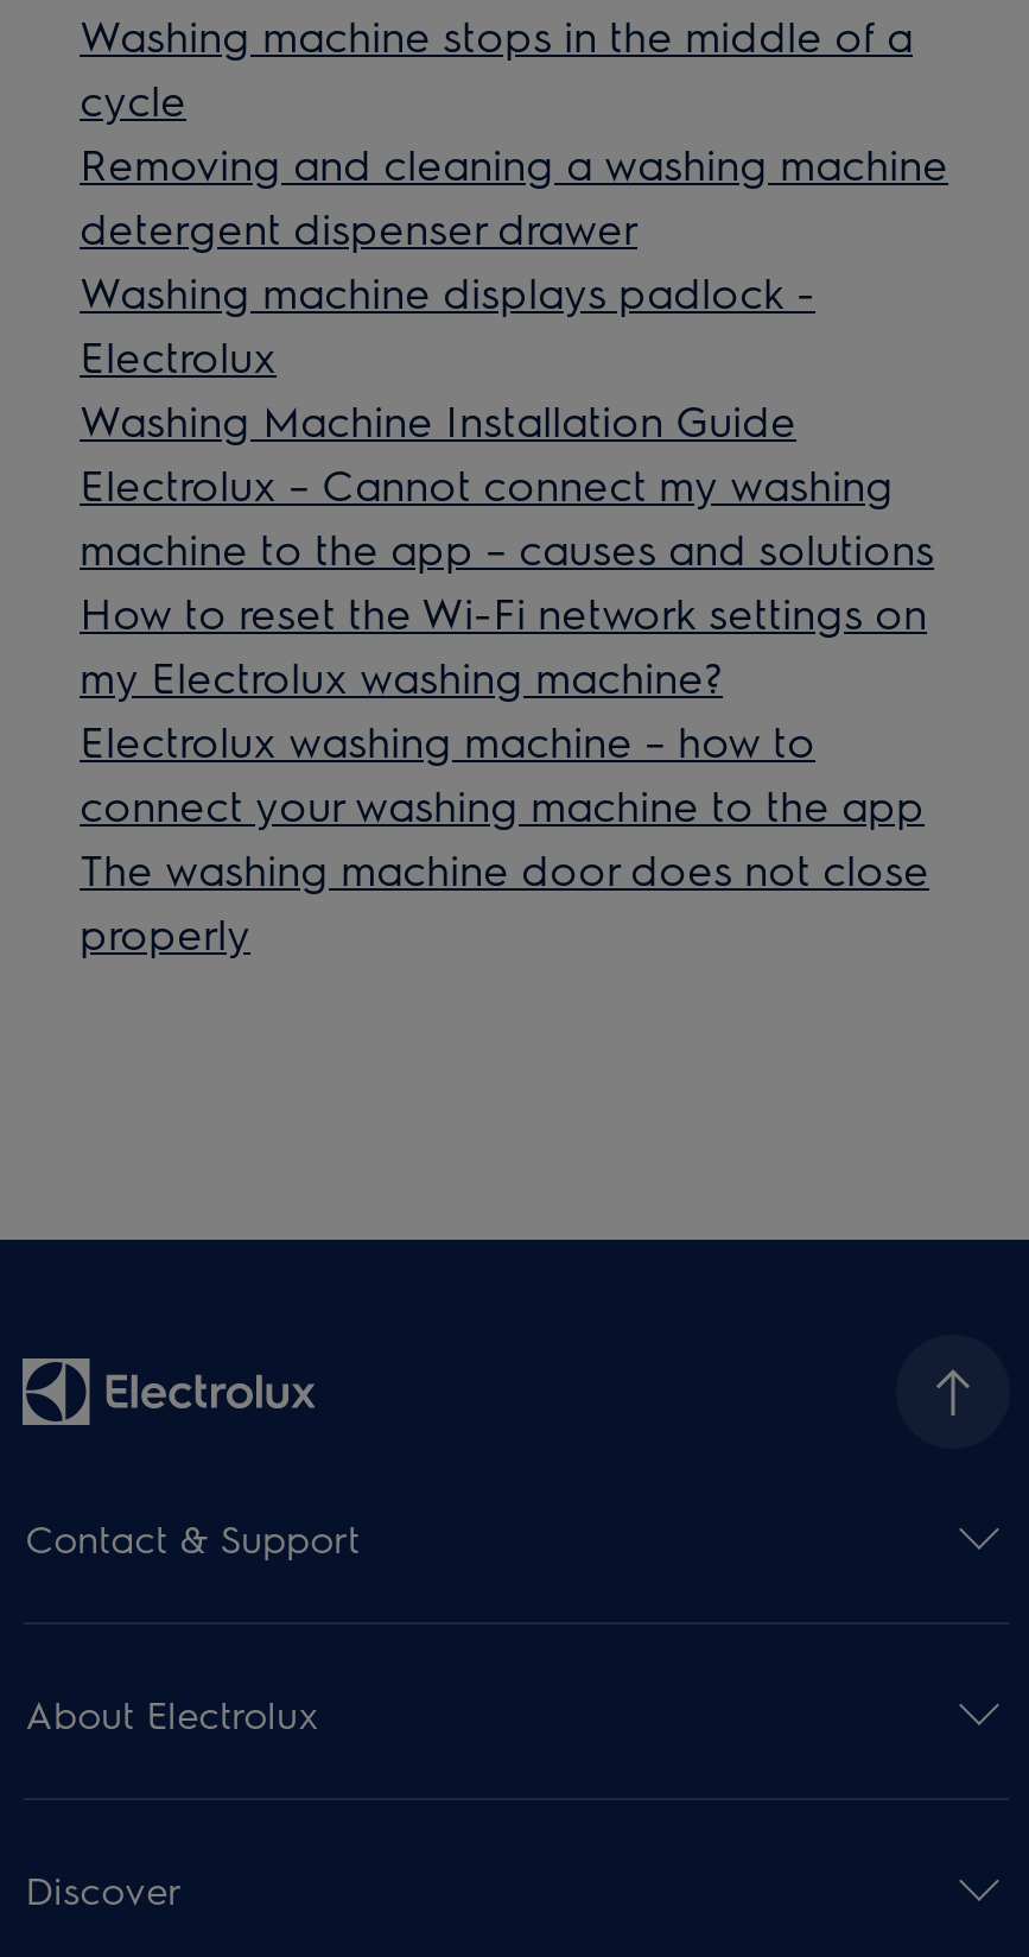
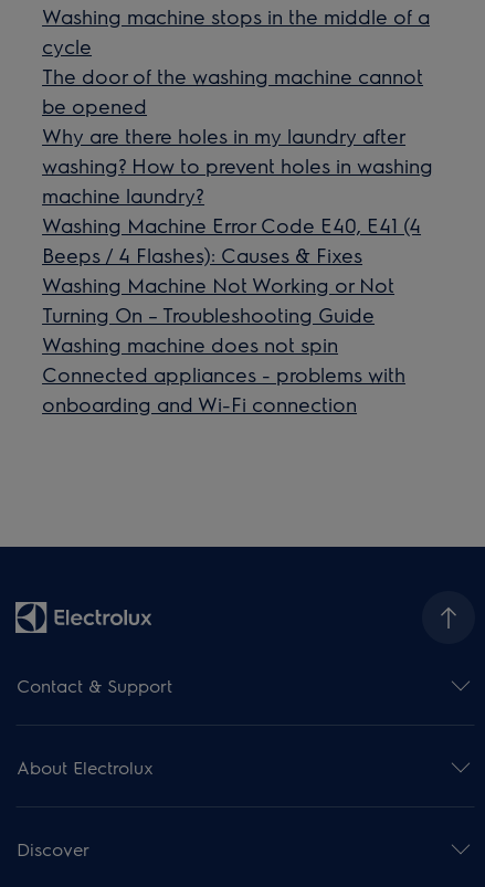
[80,135,948,959] Removing and cleaning a washing machine | detergent dispenser drawer | Washing machine displays padlock - | Electrolux | Washing Machine Installation Guide | Electrolux – Cannot connect my washing | machine to the app – causes and solutions | How to reset the Wi-Fi network settings on | my Electrolux washing machine? | Electrolux washing machine – how to | connect your washing machine to the app | The washing machine door does not close | properly -> [42,63,433,416] The door of the washing machine cannot | be opened | Why are there holes in my laundry after | washing? How to prevent holes in washing | machine laundry? | Washing Machine Error Code E40, E41 (4 | Beeps / 4 Flashes): Causes & Fixes | Washing Machine Not Working or Not | Turning On – Troubleshooting Guide | Washing machine does not spin | Connected appliances - problems with | onboarding and Wi-Fi connection

